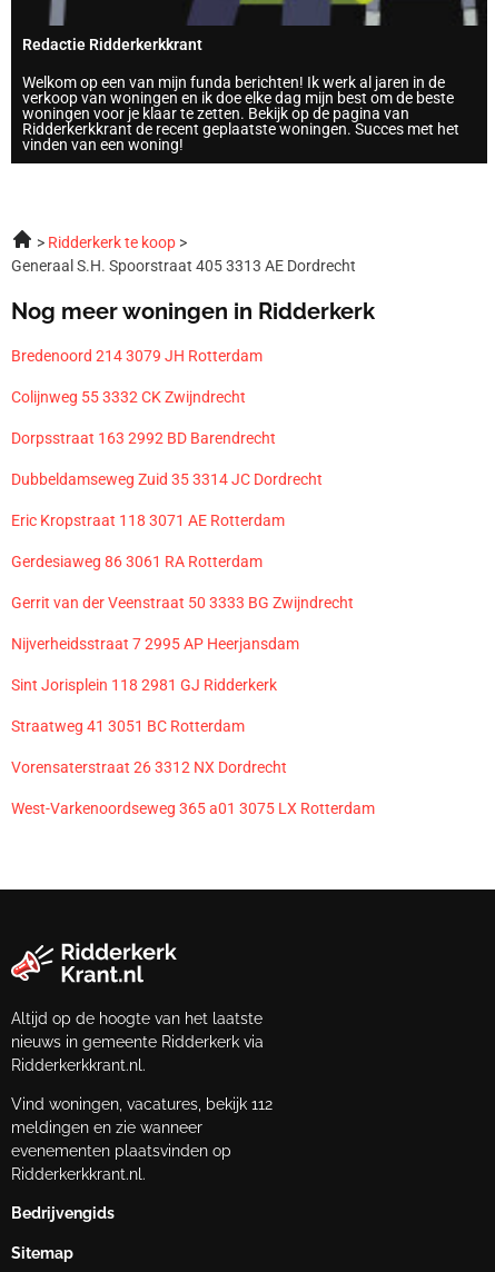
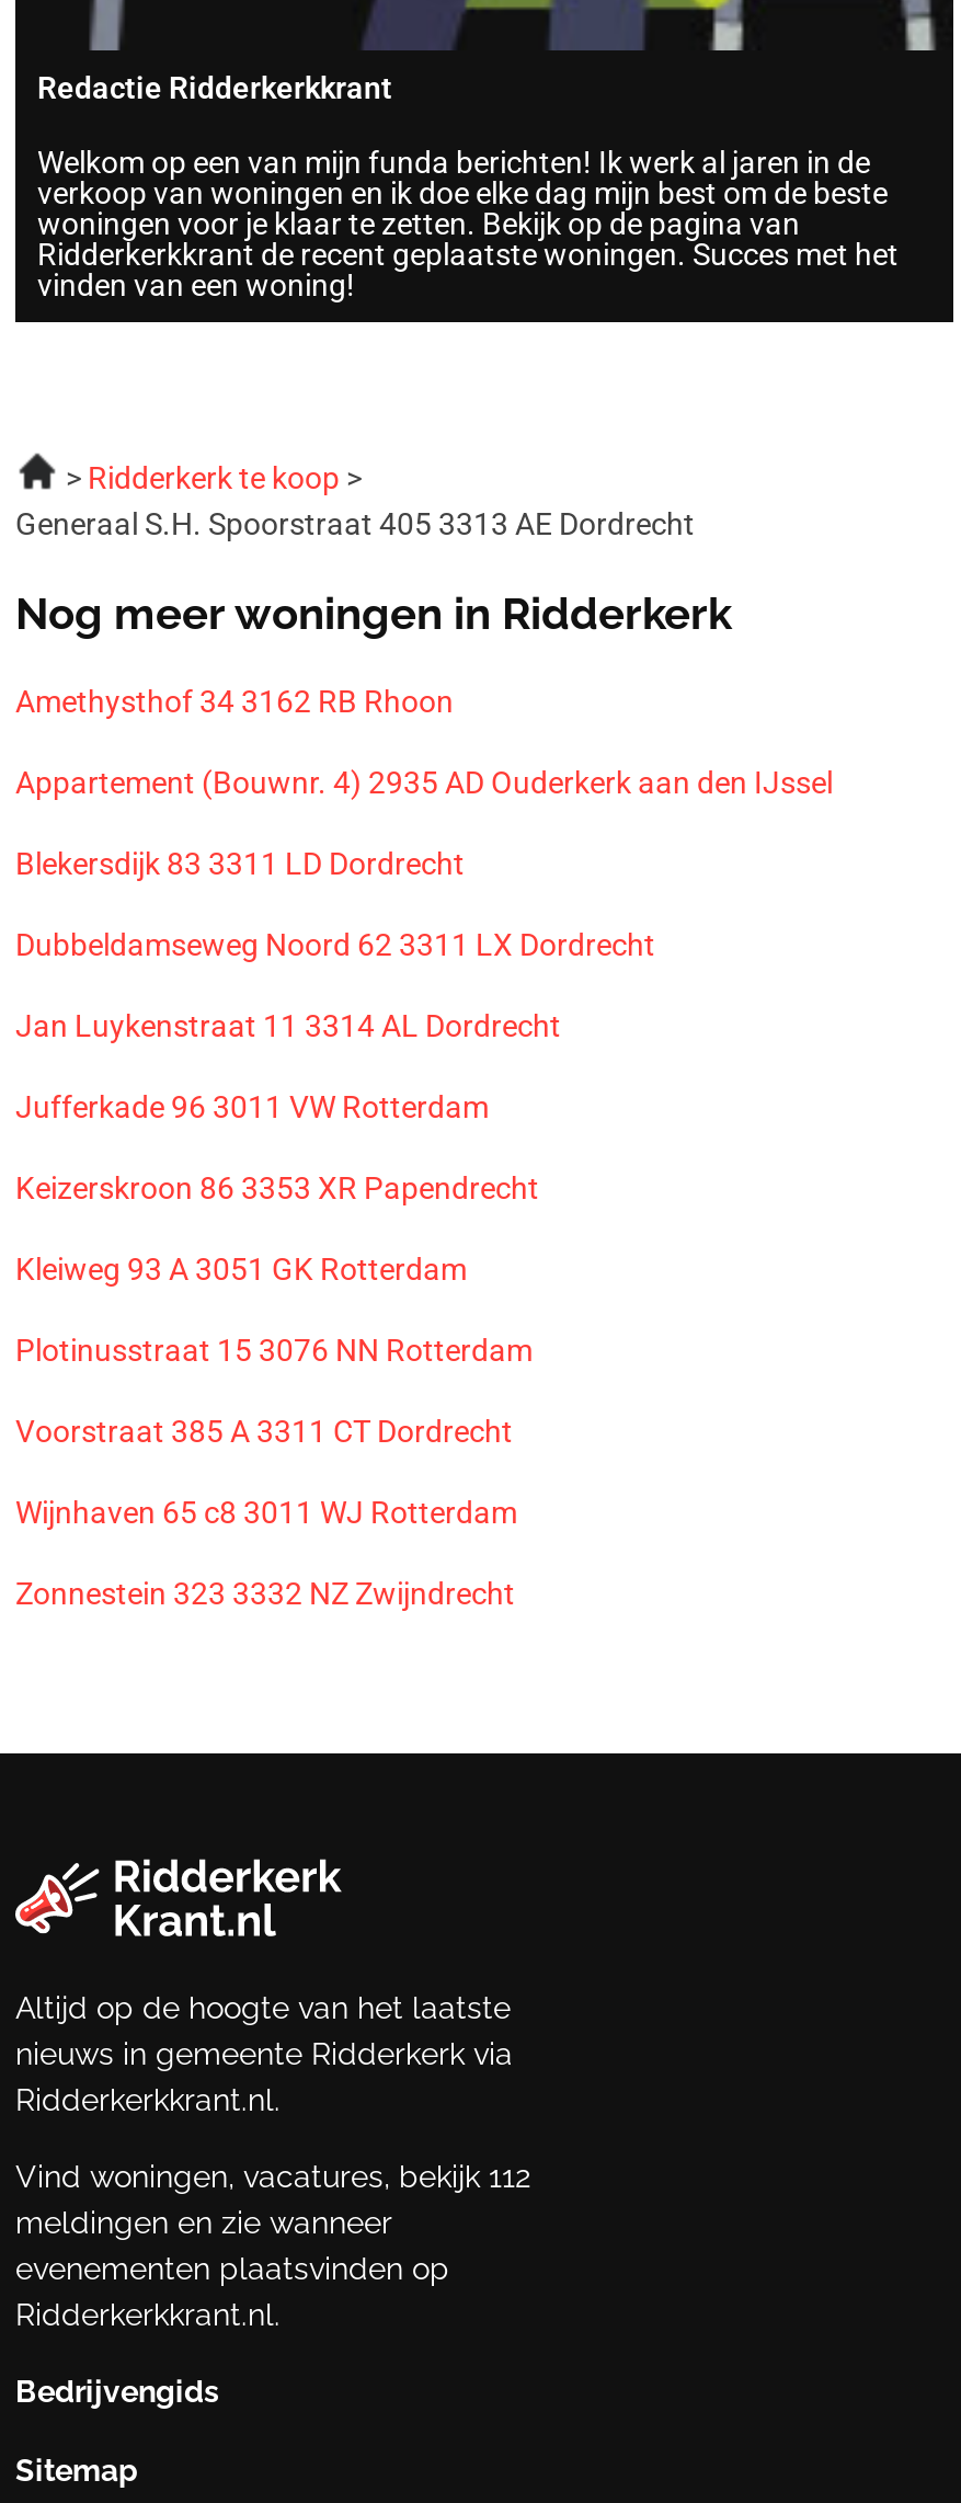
[11,347,263,365] Bredenoord 214 3079 JH Rotterdam -> [15,684,454,719] Amethysthof 34 3162 RB Rhoon
[11,388,246,406] Colijnweg 55 3332 CK Zwijndrecht -> [15,765,833,800] Appartement (Bouwnr. 4) 2935 AD Ouderkerk aan den IJssel
[11,429,276,447] Dorpsstraat 163 2992 BD Barendrecht -> [15,846,465,881] Blekersdijk 83 3311 LD Dordrecht
[11,470,323,488] Dubbeldamseweg Zuid 35 3314 JC Dordrecht -> [15,927,655,962] Dubbeldamseweg Noord 62 3311 LX Dordrecht
[11,511,285,529] Eric Kropstraat 118 3071 AE Rotterdam -> [15,1008,561,1043] Jan Luykenstraat 11 3314 AL Dordrecht
[11,552,263,570] Gerdesiaweg 86 3061 RA Rotterdam -> [15,1089,489,1124] Jufferkade 96 3011 VW Rotterdam
[11,594,354,611] Gerrit van der Veenstraat 50 3333 BG Zwijndrecht -> [15,1170,539,1205] Keizerskroon 86 3353 XR Papendrecht
[11,635,299,653] Nijverheidsstraat 7 2995 AP Heerjansdam -> [15,1251,467,1286] Kleiweg 93 A 3051 GK Rotterdam
[11,676,277,694] Sint Jorisplein 118 2981 GJ Ridderkerk -> [15,1332,533,1367] Plotinusstraat 15 3076 NN Rotterdam
[11,717,245,735] Straatweg 41 3051 BC Rotterdam -> [15,1413,513,1449] Voorstraat 385 A 3311 CT Dordrecht
[11,758,287,776] Vorensaterstraat 26 3312 NX Dordrecht -> [15,1495,517,1530] Wijnhaven 65 c8 3011 WJ Rotterdam
[11,799,375,817] West-Varkenoordseweg 365 a01 3075 LX Rotterdam -> [15,1576,515,1611] Zonnestein 323 3332 NZ Zwijndrecht

